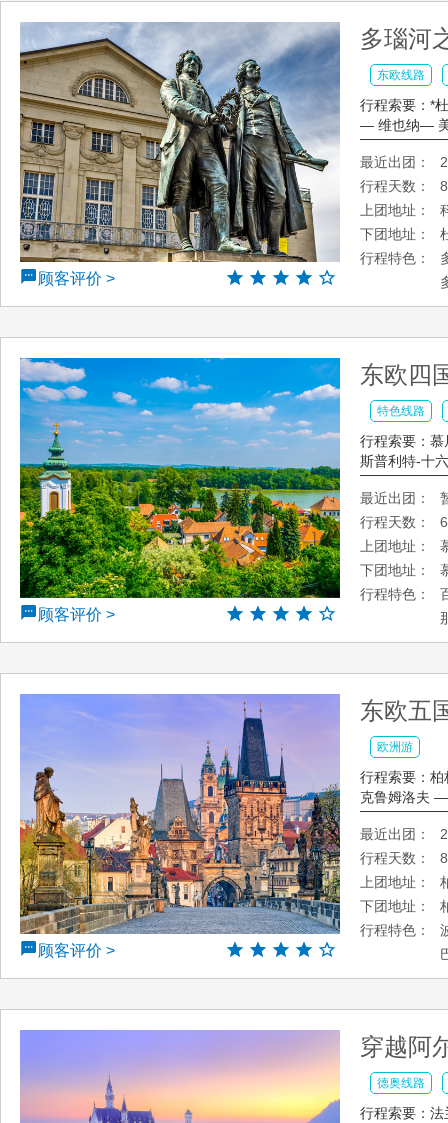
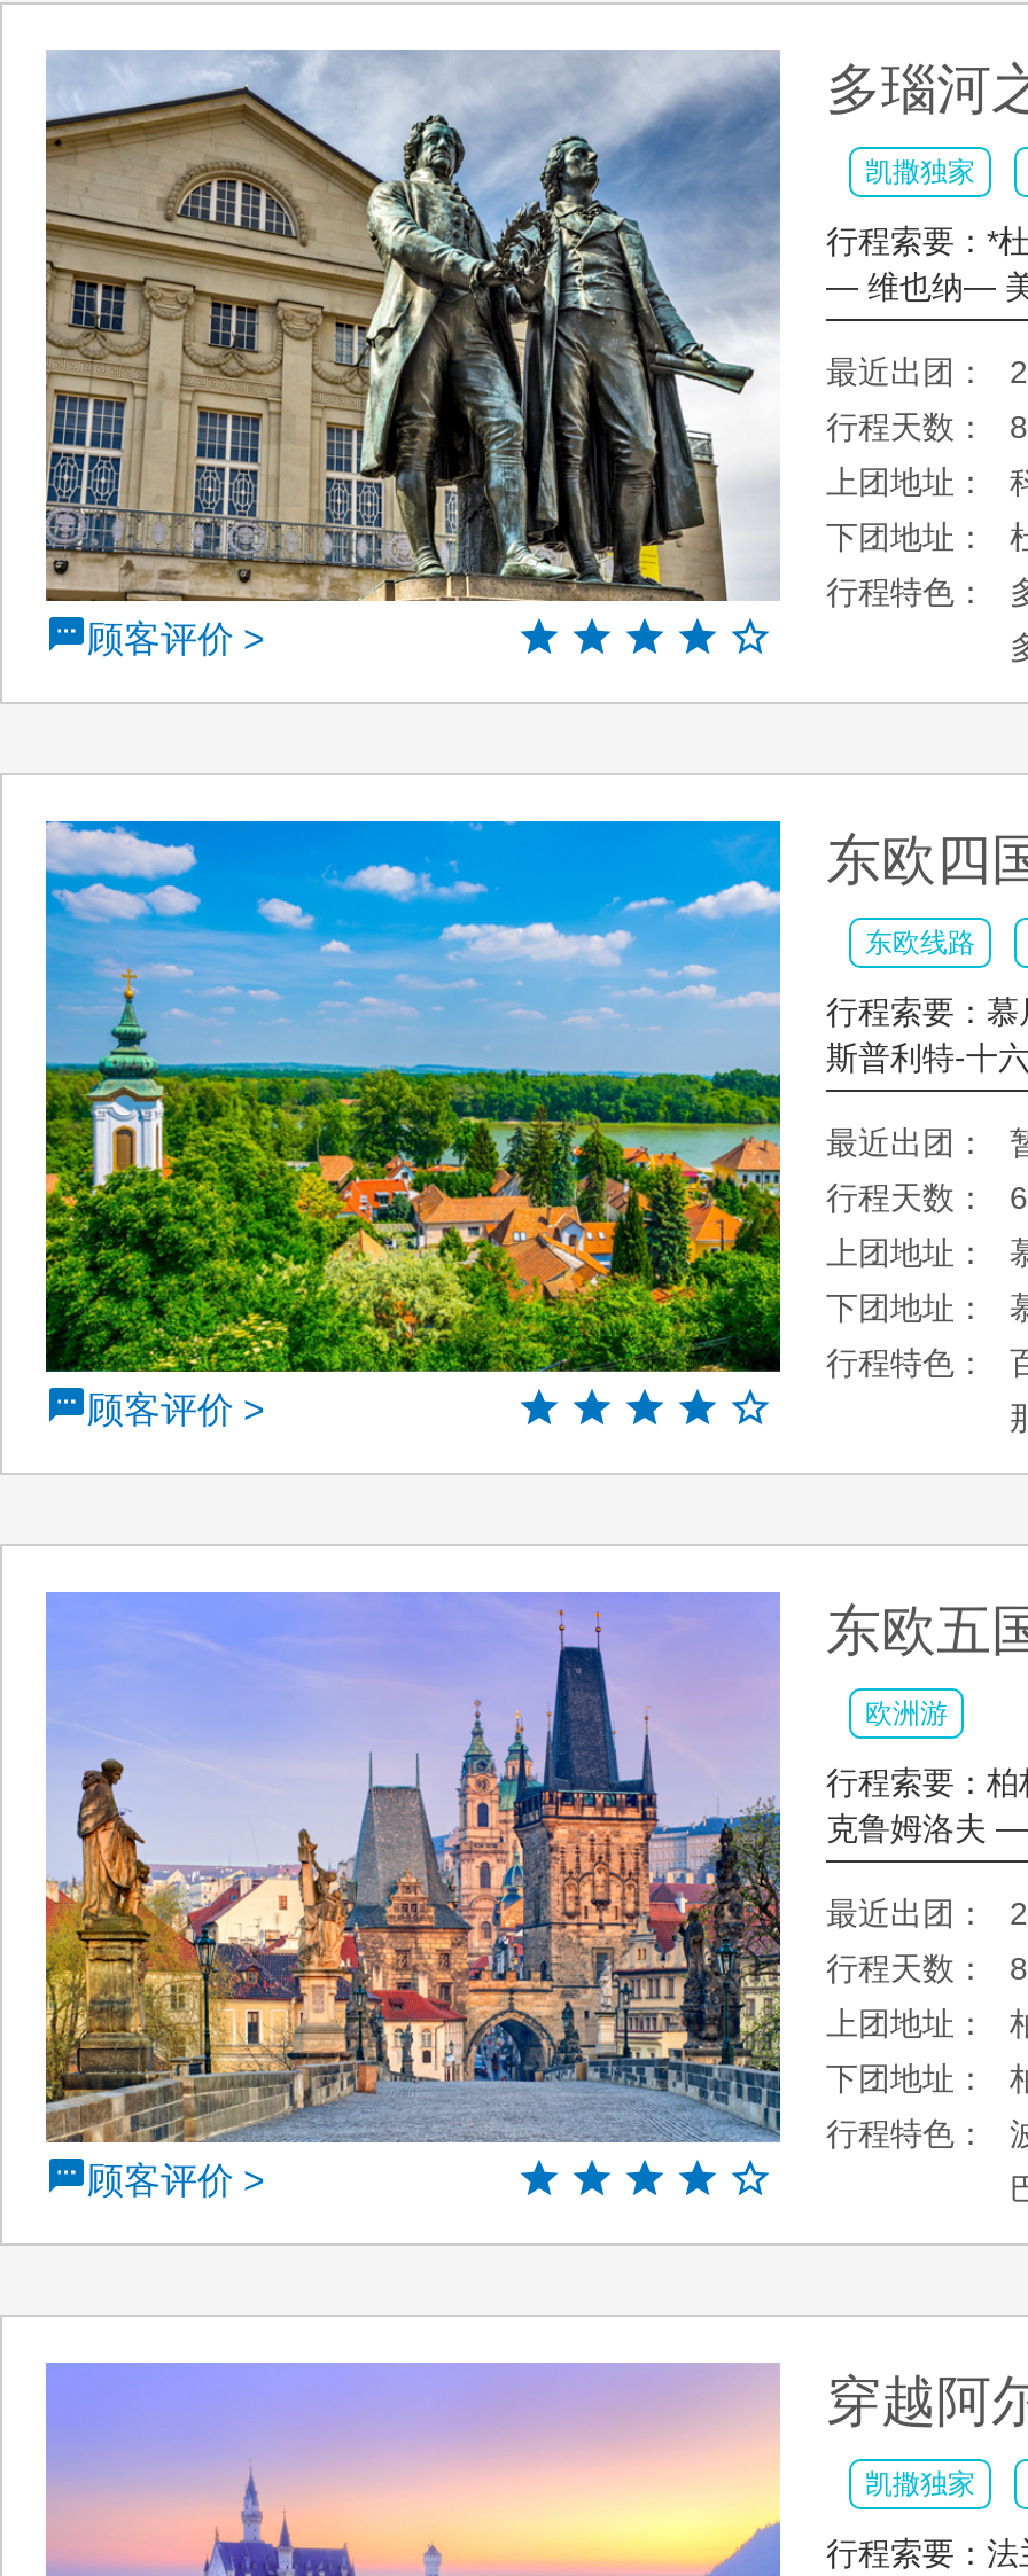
none -> [865,155,975,187] 凯撒独家
moved [377,68,425,82] -> [865,926,975,958]: 东欧线路
[377,404,425,418] 特色线路 -> none
[377,1076,425,1090] 德奥线路 -> [865,2468,975,2500] 凯撒独家

